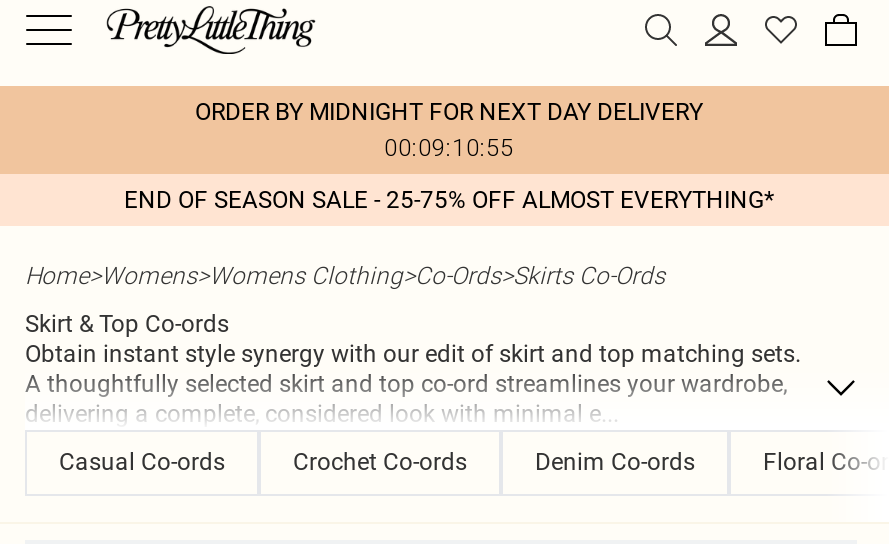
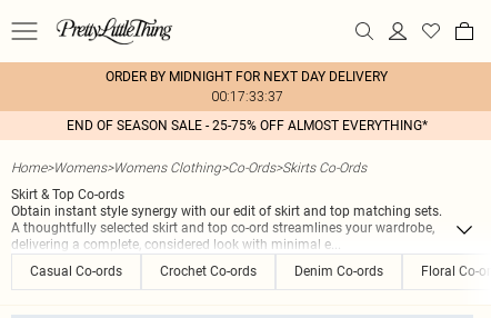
[384,132,514,162] 00:09:10:55 -> [211,88,283,105] 00:17:33:37

